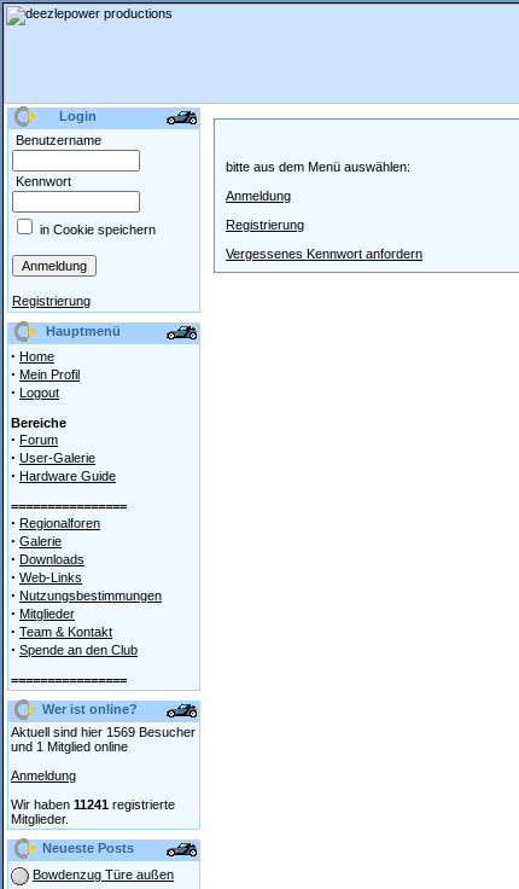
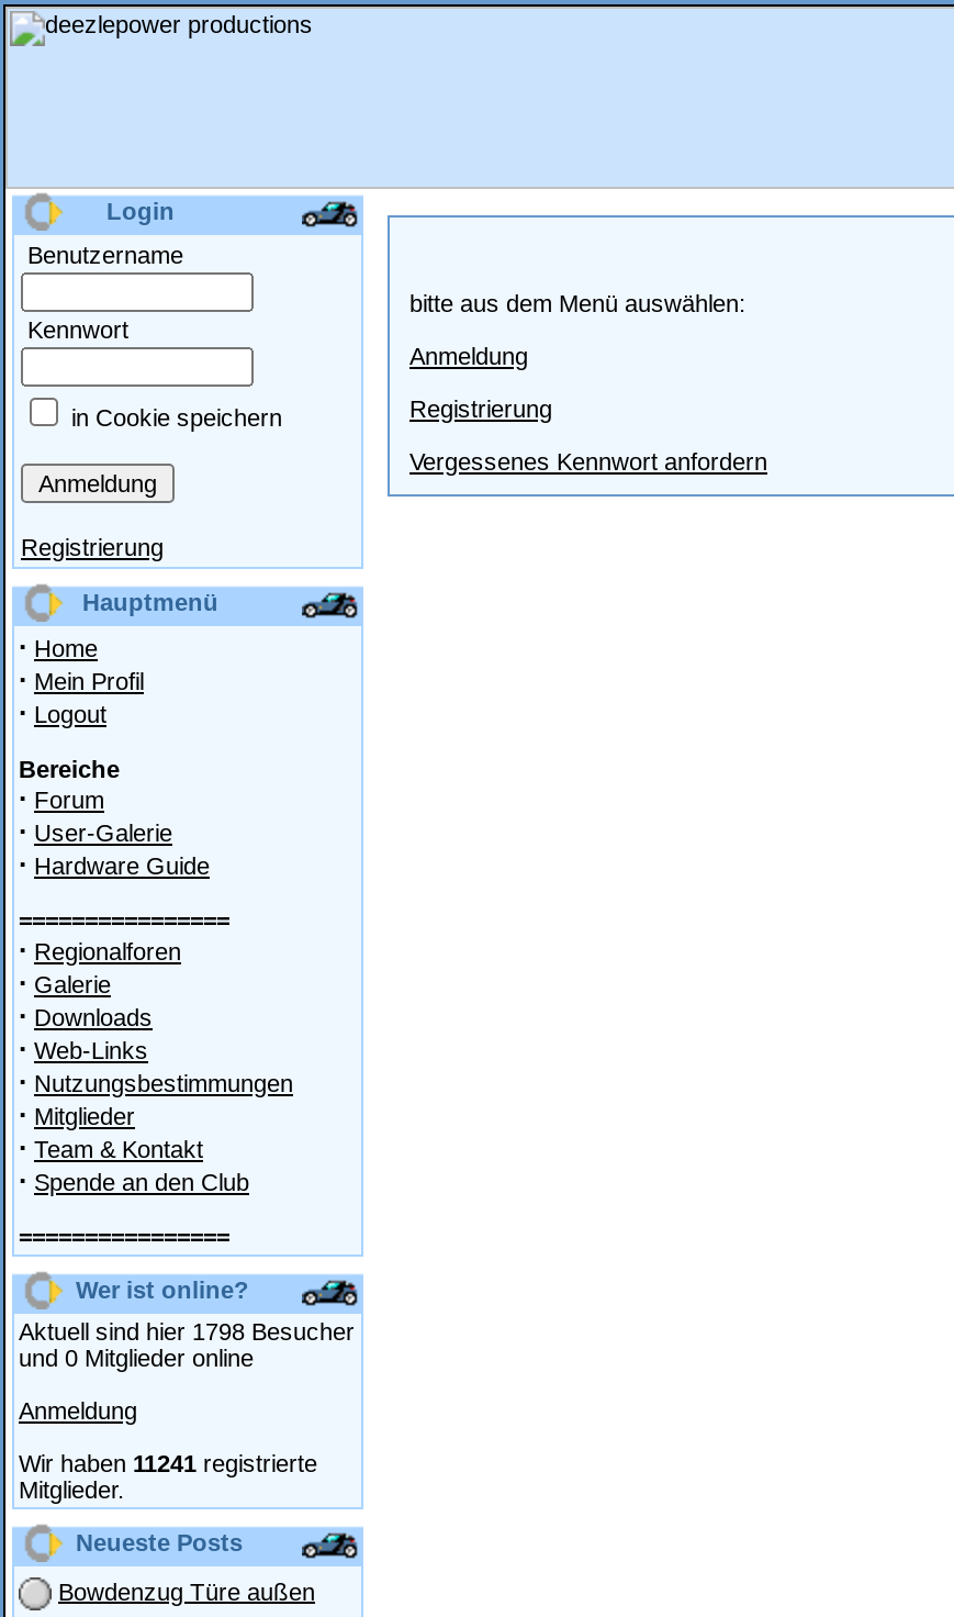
[11,725,196,739] Aktuell sind hier 1569 Besucher -> [19,1318,355,1345] Aktuell sind hier 1798 Besucher
[11,739,128,754] und 1 Mitglied online -> [19,1345,254,1371] und 0 Mitglieder online

